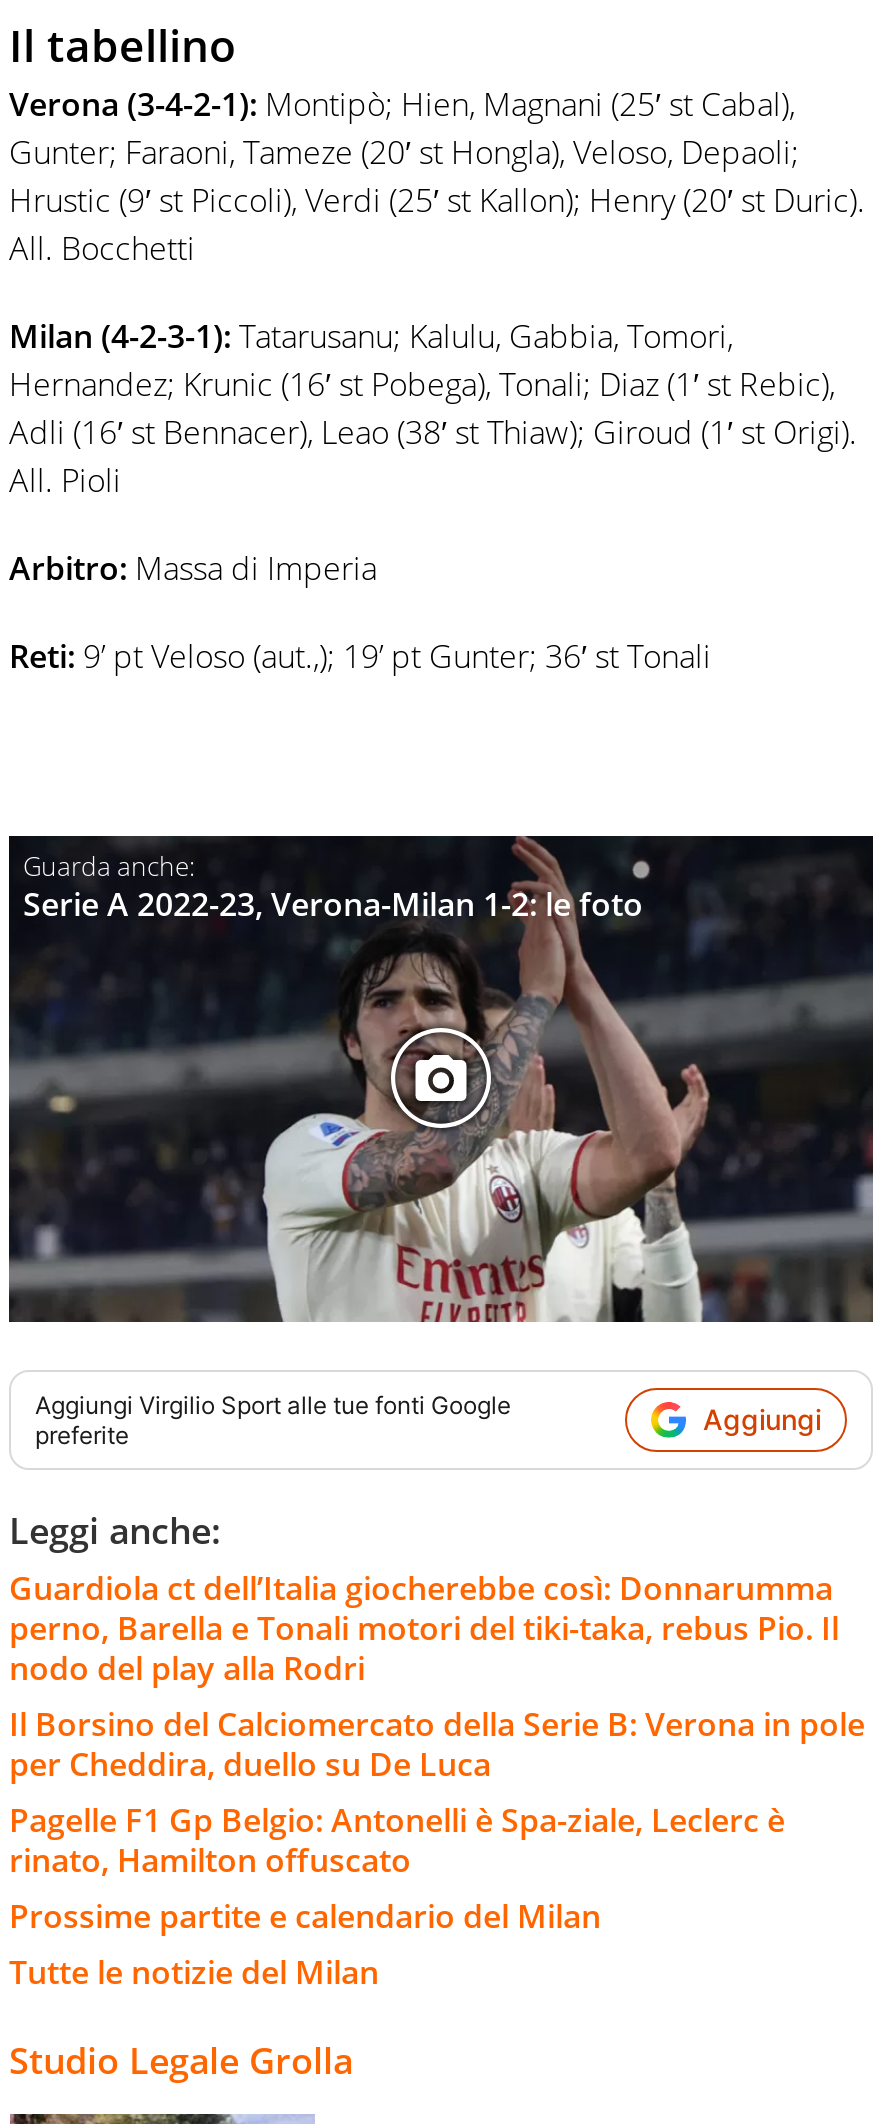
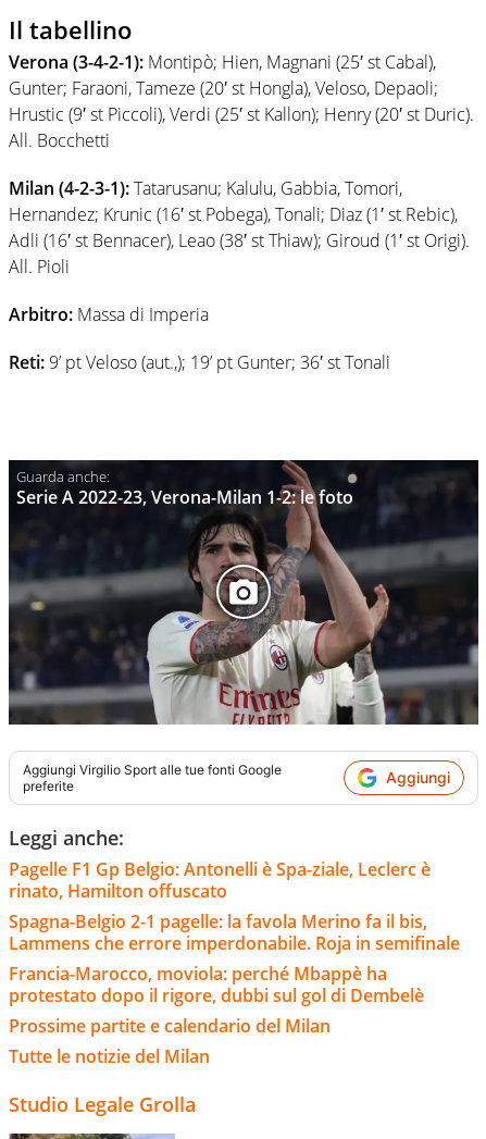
[9,1565,865,1785] Guardiola ct dell’Italia giocherebbe così: Donnarumma | perno, Barella e Tonali motori del tiki-taka, rebus Pio. Il | nodo del play alla Rodri | Il Borsino del Calciomercato della Serie B: Verona in pole | per Cheddira, duello su De Luca -> none
moved [9,1797,785,1881] -> [9,857,431,903]: Pagelle F1 Gp Belgio: Antonelli è Spa-ziale, Leclerc è | rinato, Hamilton offuscato
none -> [9,909,460,1007] Spagna-Belgio 2-1 pagelle: la favola Merino fa il bis, | Lammens che errore imperdonabile. Roja in semifinale | Francia-Marocco, moviola: perché Mbappè ha | protestato dopo il rigore, dubbi sul gol di Dembelè

